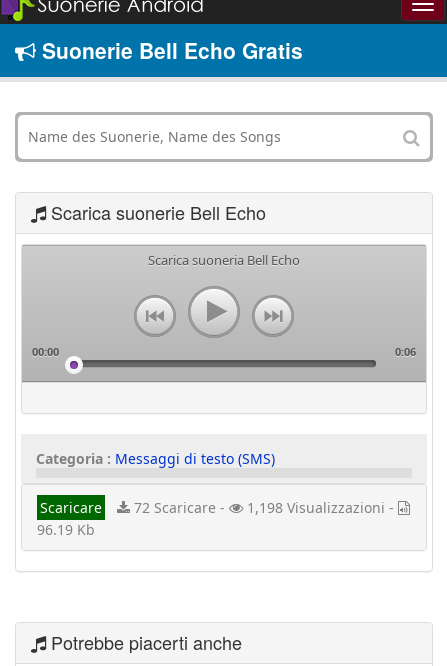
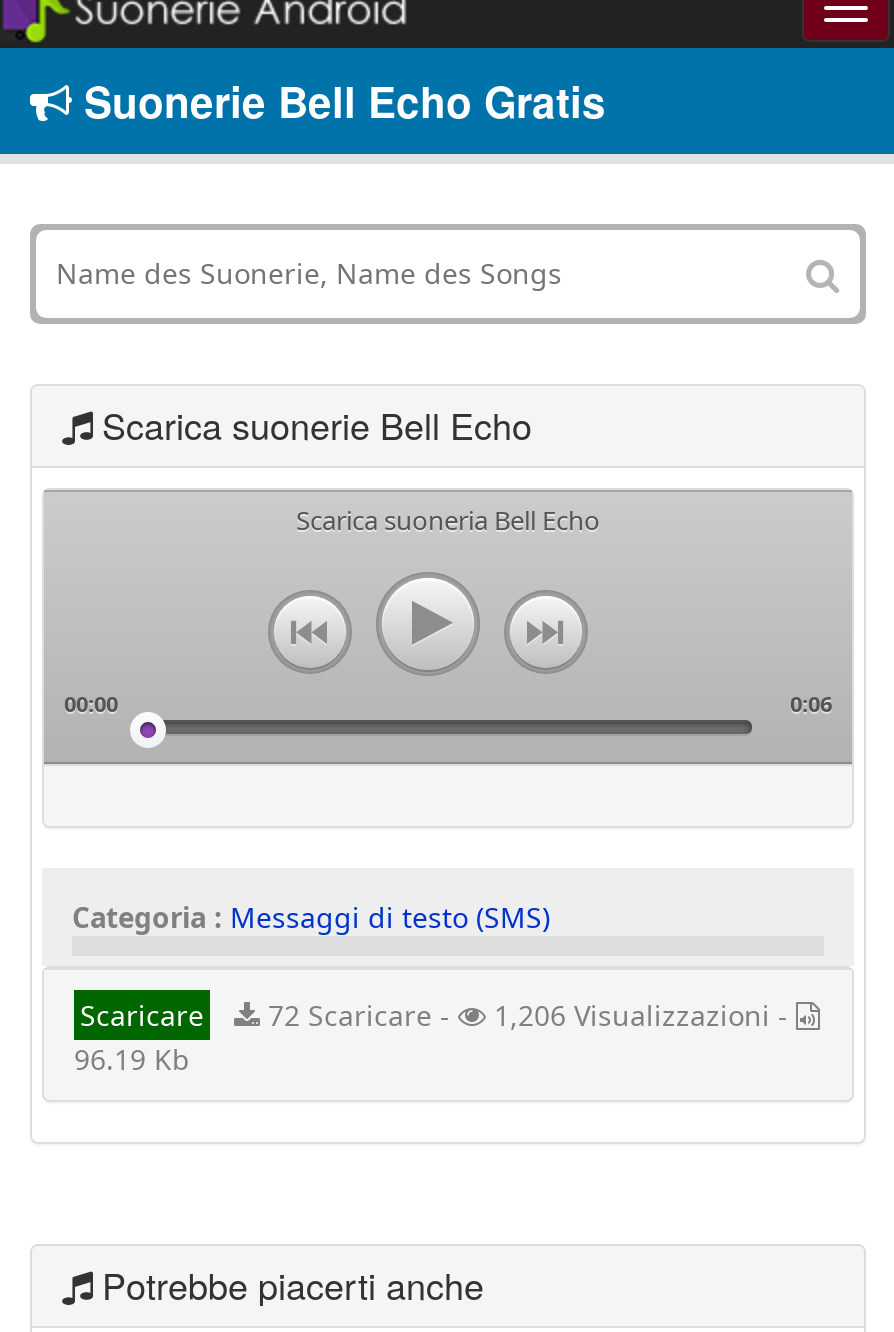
[243,498,398,517] 1,198 Visualizzazioni - -> [486,996,796,1034] 1,206 Visualizzazioni -

